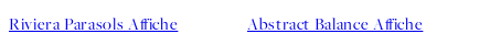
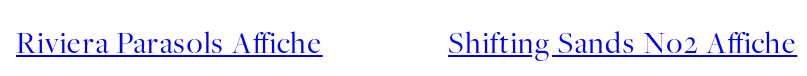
[247,13,423,35] Abstract Balance Affiche -> [448,23,797,63] Shifting Sands No2 Affiche

